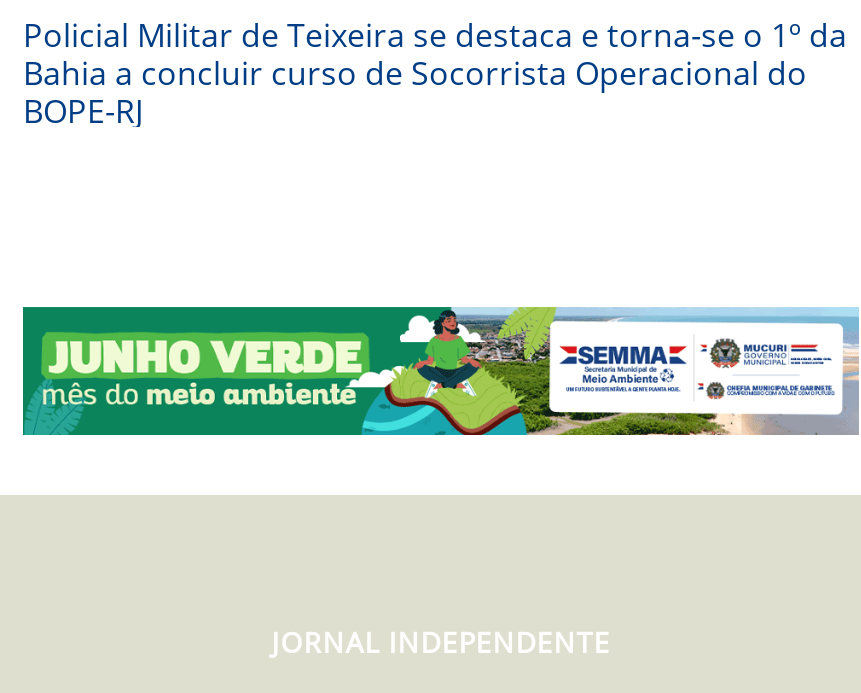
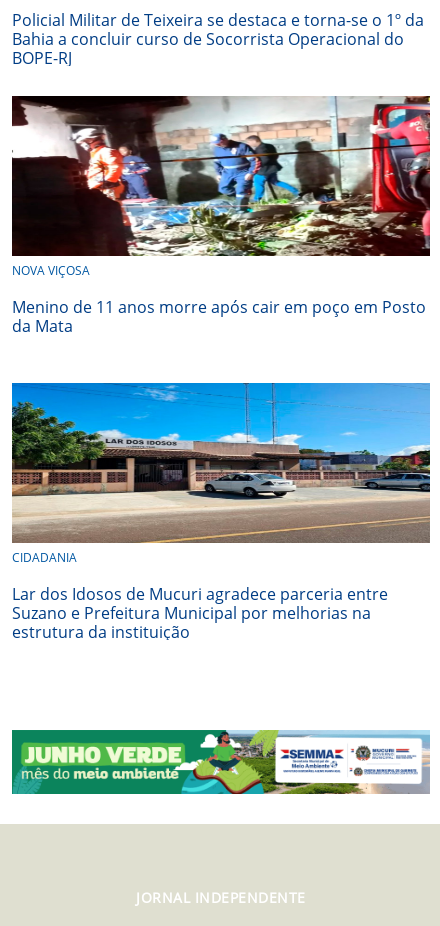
none -> [11,95,431,337] [image] | NOVA VIÇOSA | Menino de 11 anos morre após cair em poço em Posto | da Mata
none -> [11,382,431,643] [image] | CIDADANIA | Lar dos Idosos de Mucuri agradece parceria entre | Suzano e Prefeitura Municipal por melhorias na | estrutura da instituição

